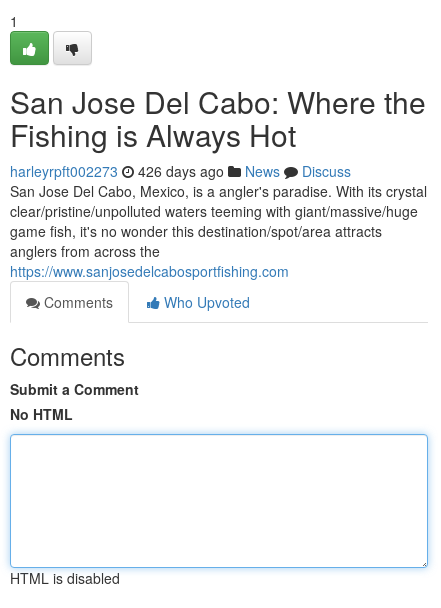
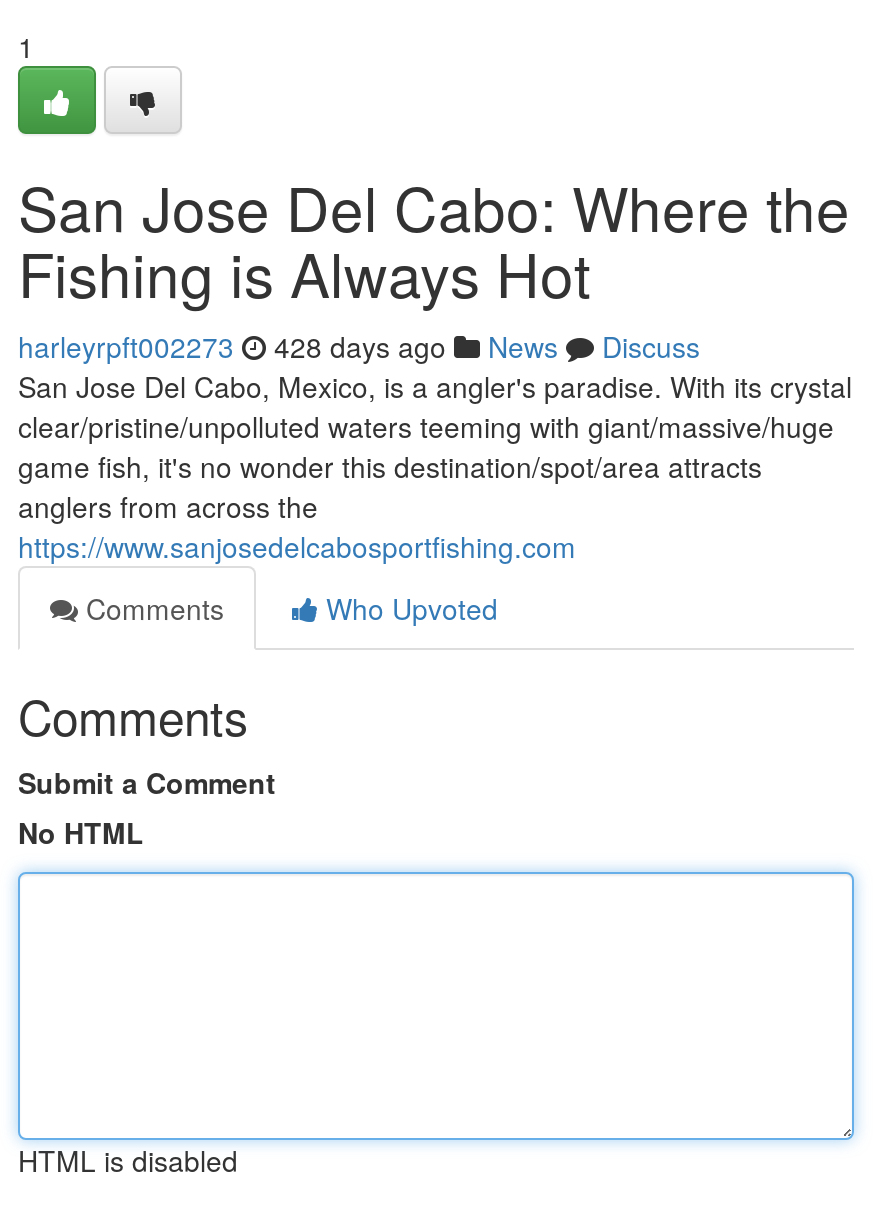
[10,161,351,181] harleyrpft002273 426 days ago News Discuss -> [18,326,700,366] harleyrpft002273 428 days ago News Discuss

